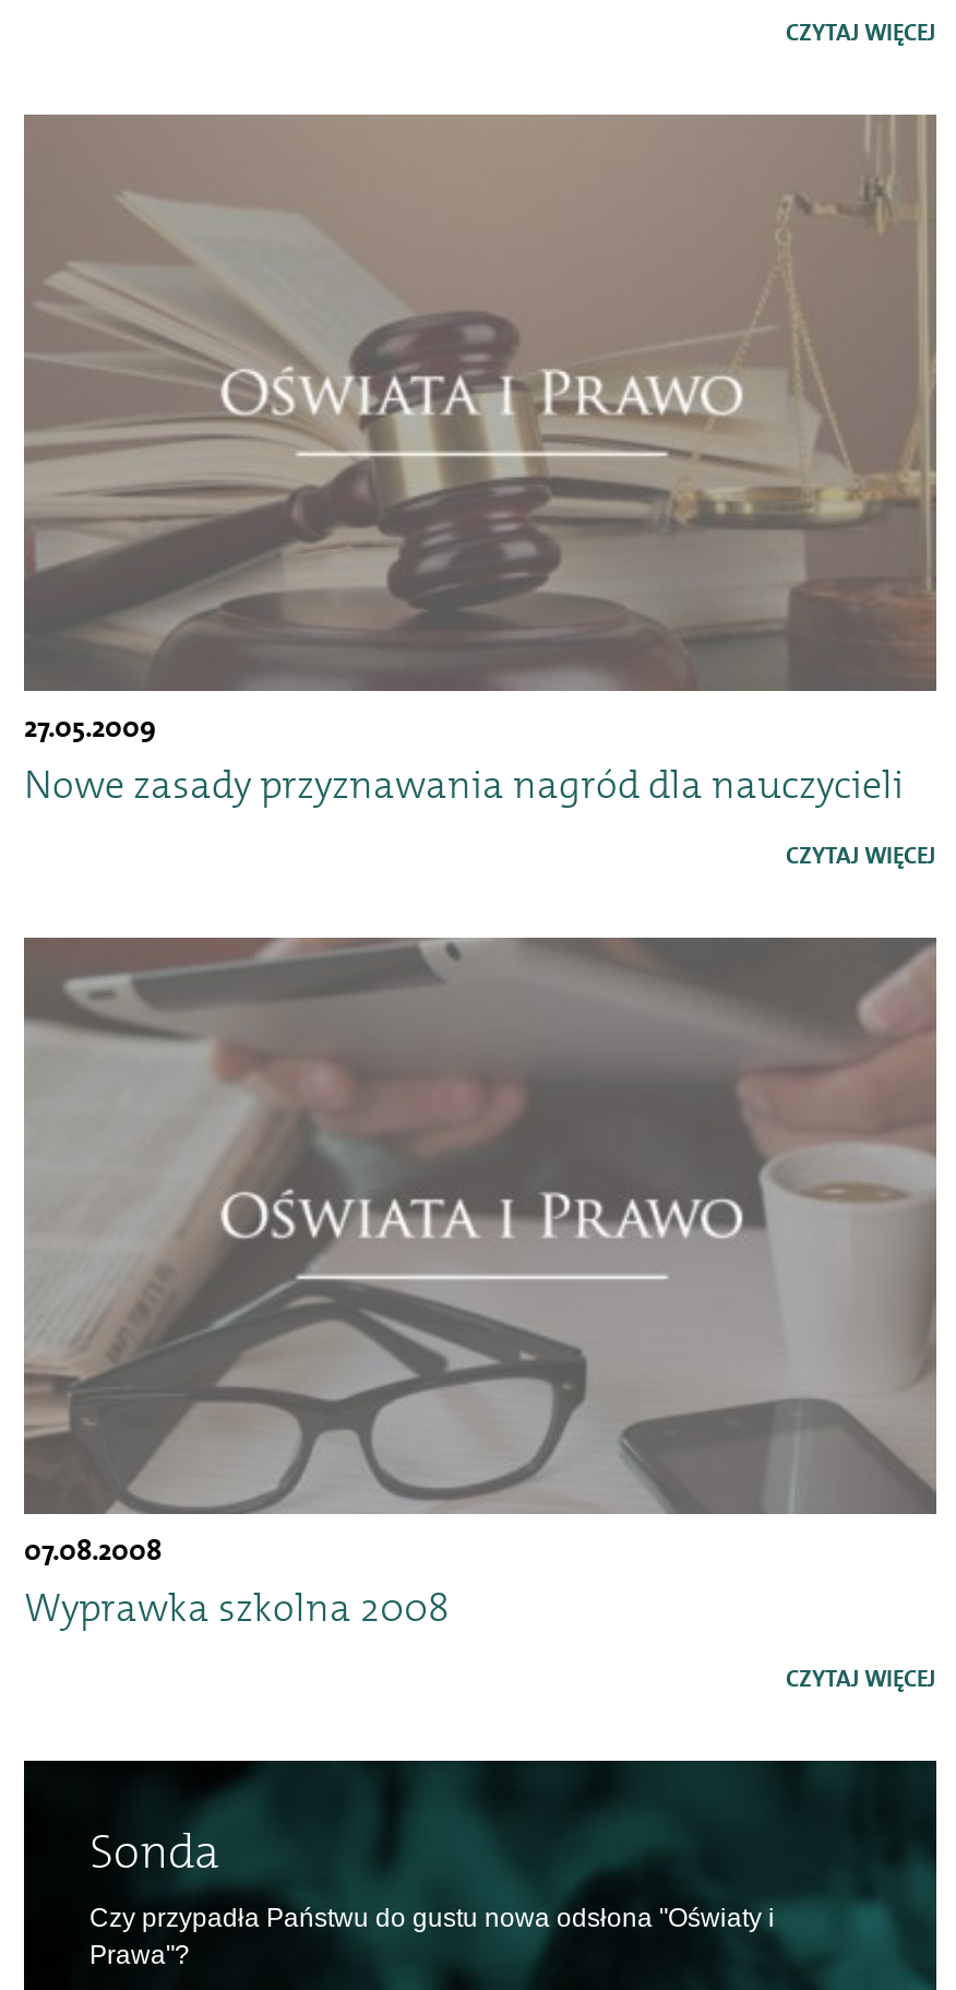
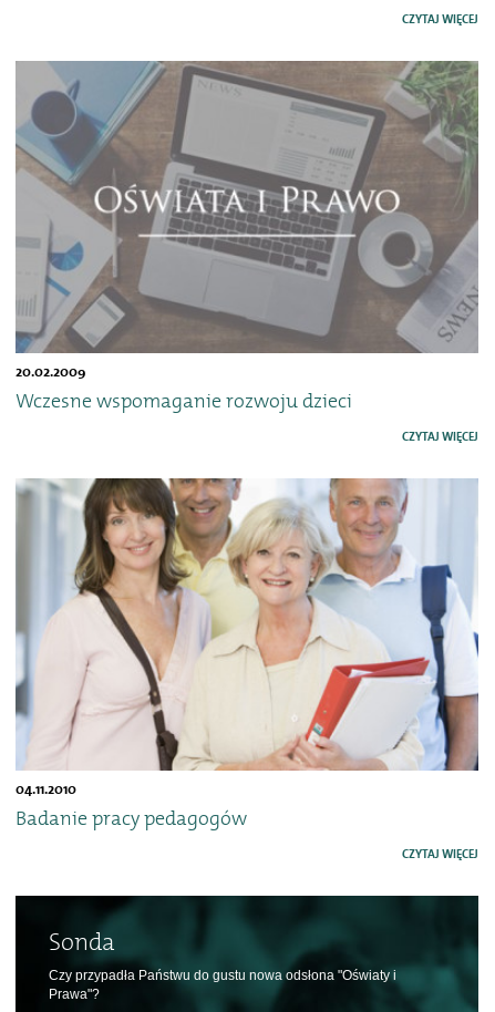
[24,115,936,811] [image] | 27.05.2009 | Nowe zasady przyznawania nagród dla nauczycieli -> [16,61,478,414] [image] | 20.02.2009 | Wczesne wspomaganie rozwoju dzieci
[22,936,939,1634] [image] | 07.08.2008 | Wyprawka szkolna 2008 -> [16,477,478,832] [image] | 04.11.2010 | Badanie pracy pedagogów

